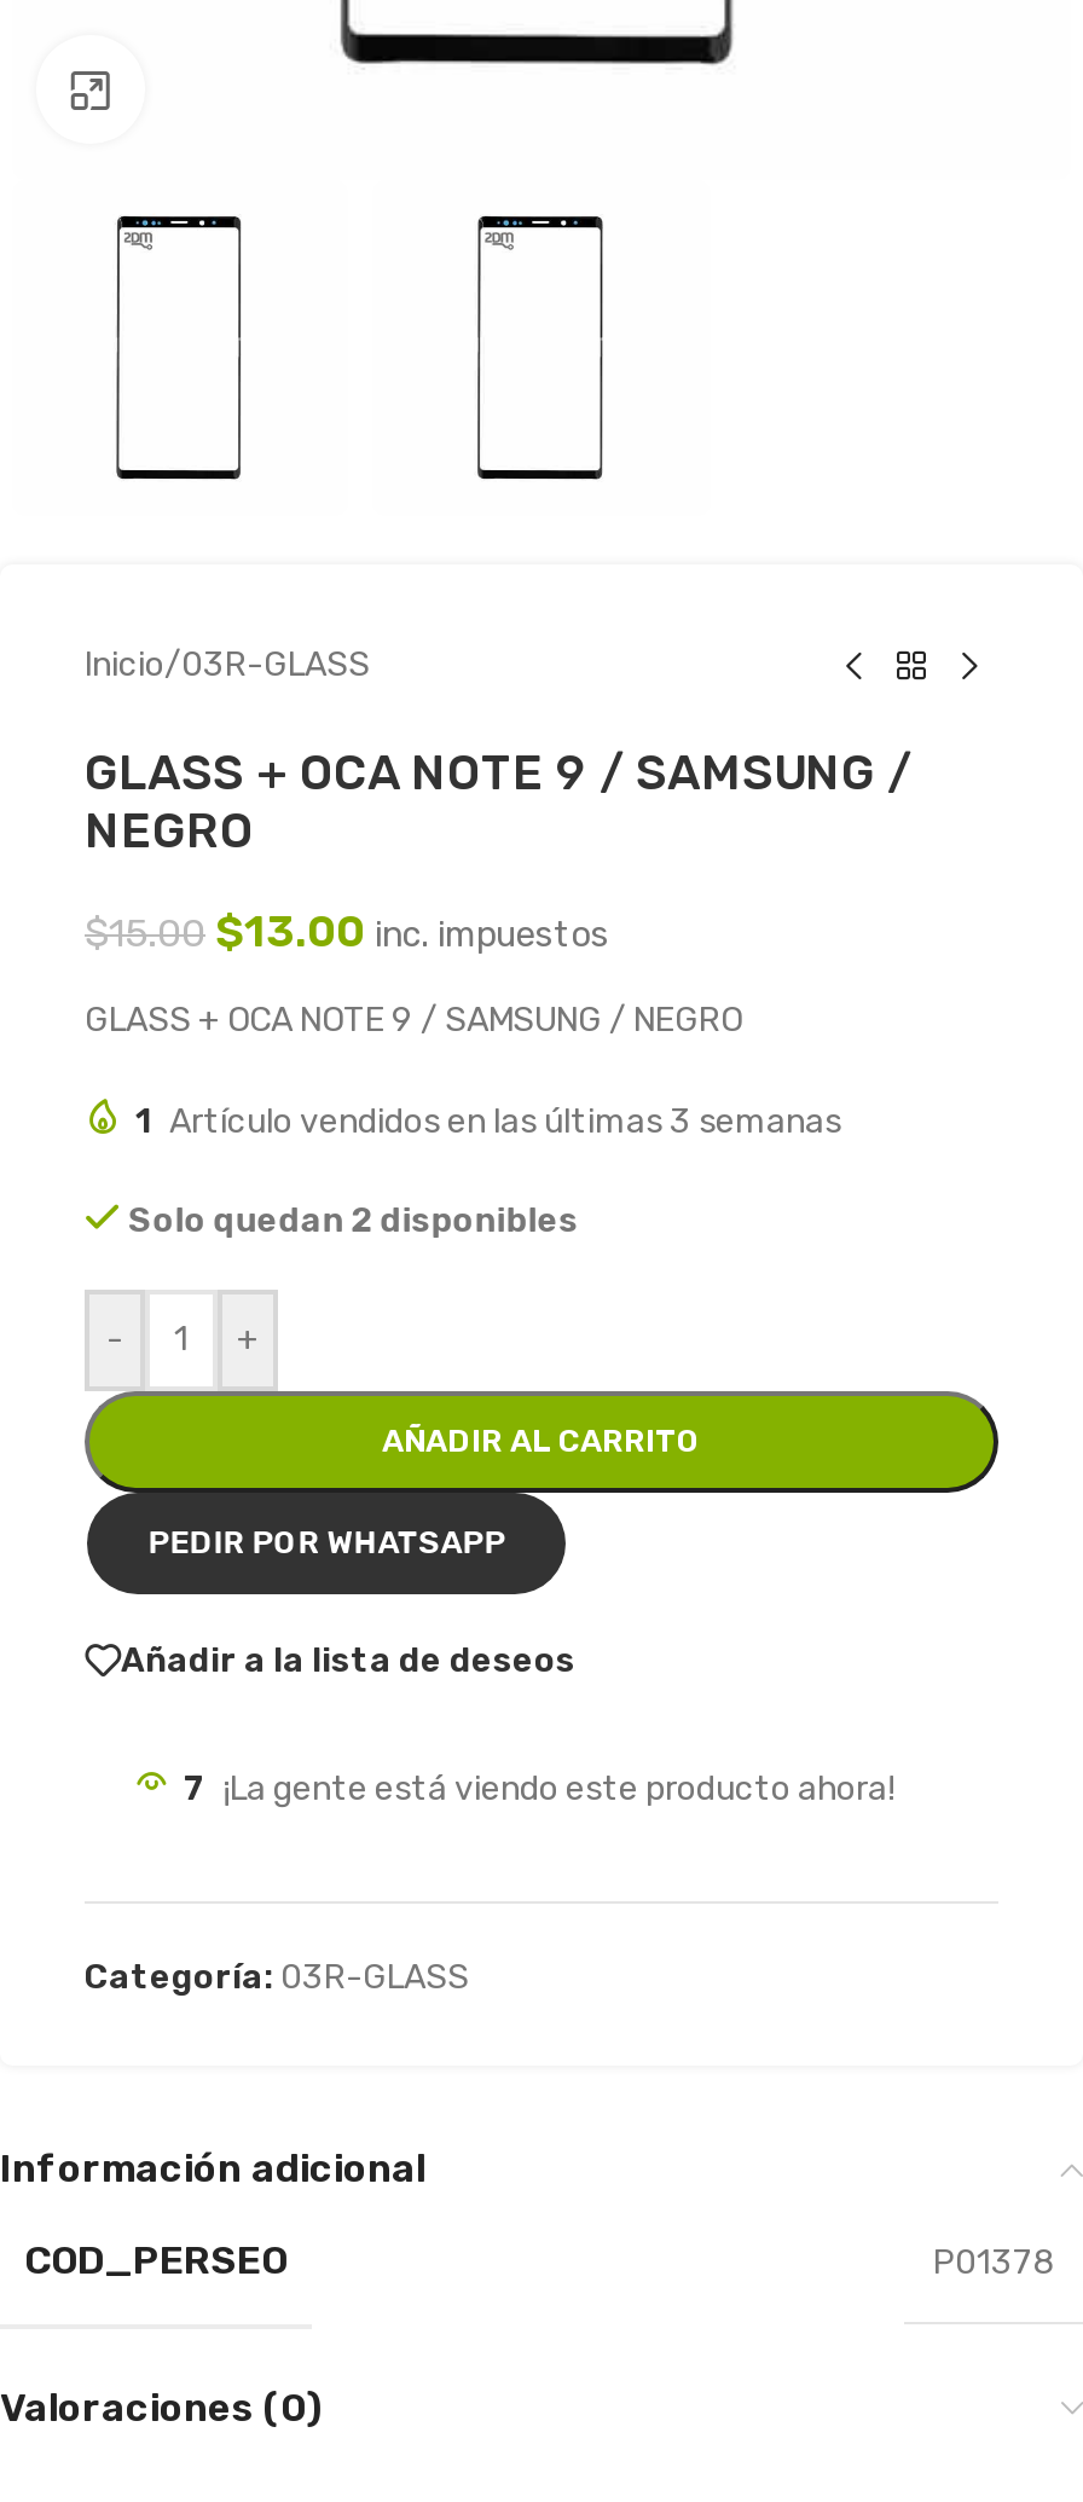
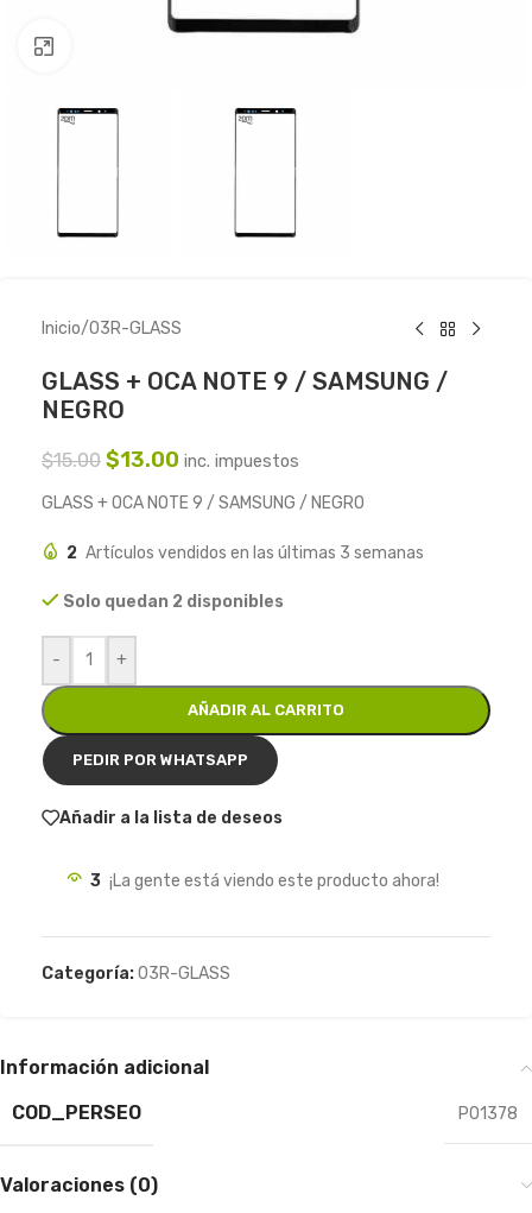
[135,1102,841,1143] 1 Artículo vendidos en las últimas 3 semanas -> [66,543,424,563] 2 Artículos vendidos en las últimas 3 semanas
[184,1769,894,1810] 7 ¡La gente está viendo este producto ahora! -> [90,871,439,891] 3 ¡La gente está viendo este producto ahora!

